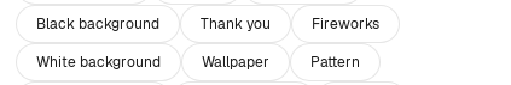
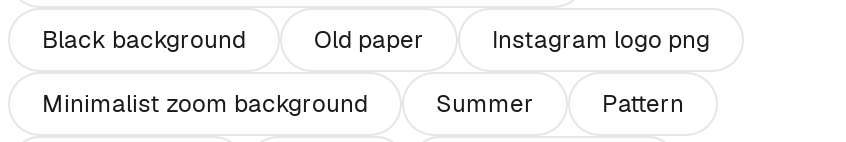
[201,14,379,33] Thank you | Fireworks -> [314,23,710,55] Old paper | Instagram logo png
[36,52,269,71] White background | Wallpaper -> [42,87,534,119] Minimalist zoom background | Summer

